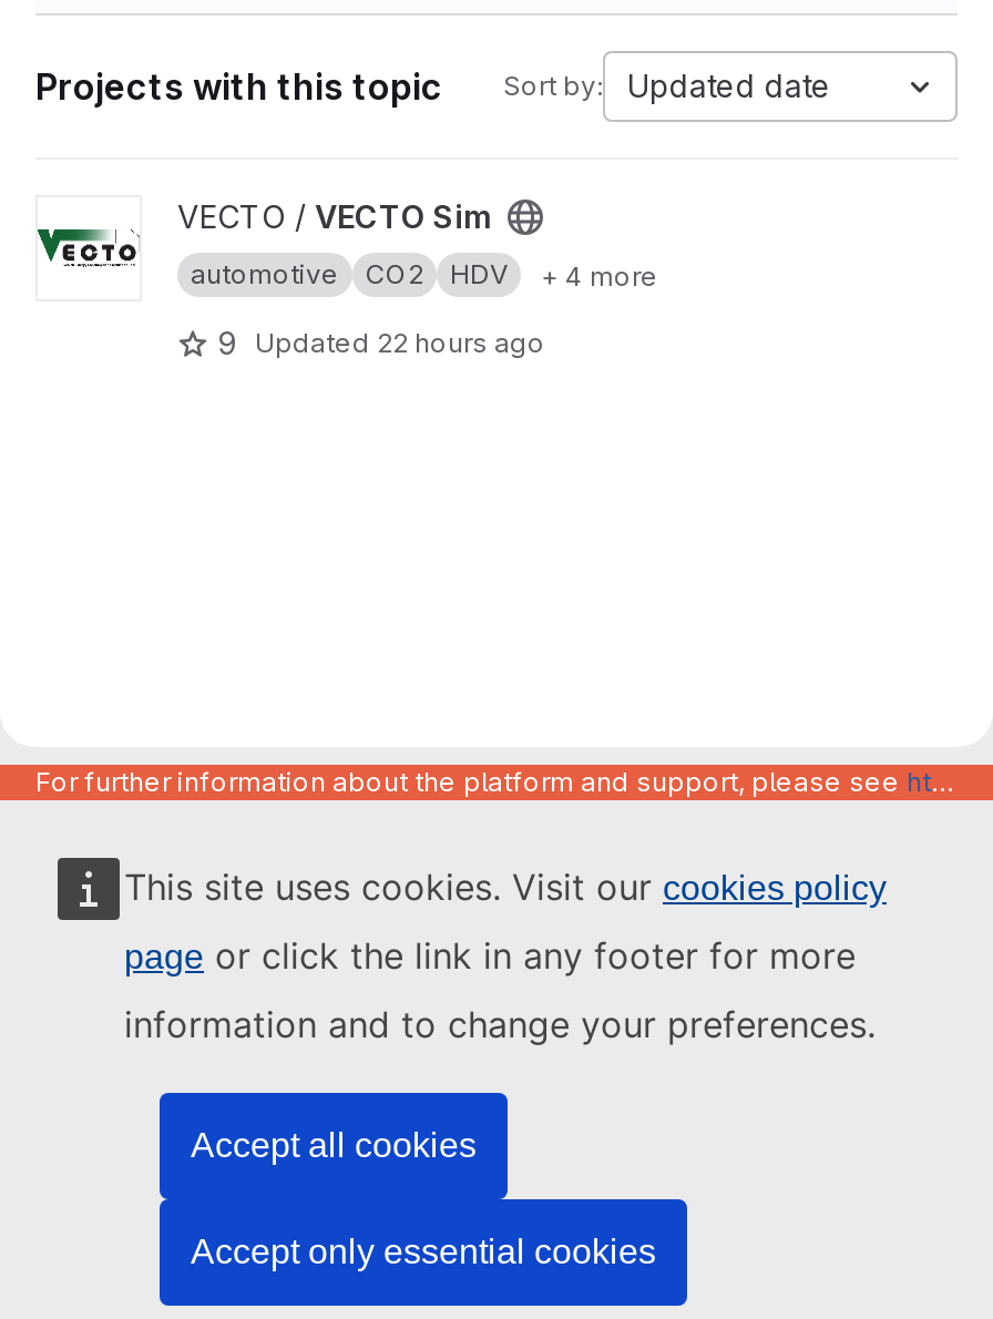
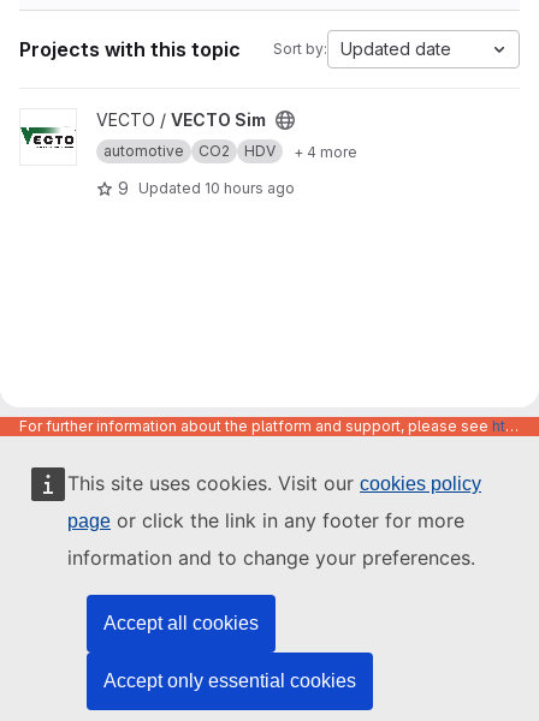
[217,324,545,361] 9 Updated 22 hours ago -> [118,178,295,198] 9 Updated 10 hours ago

